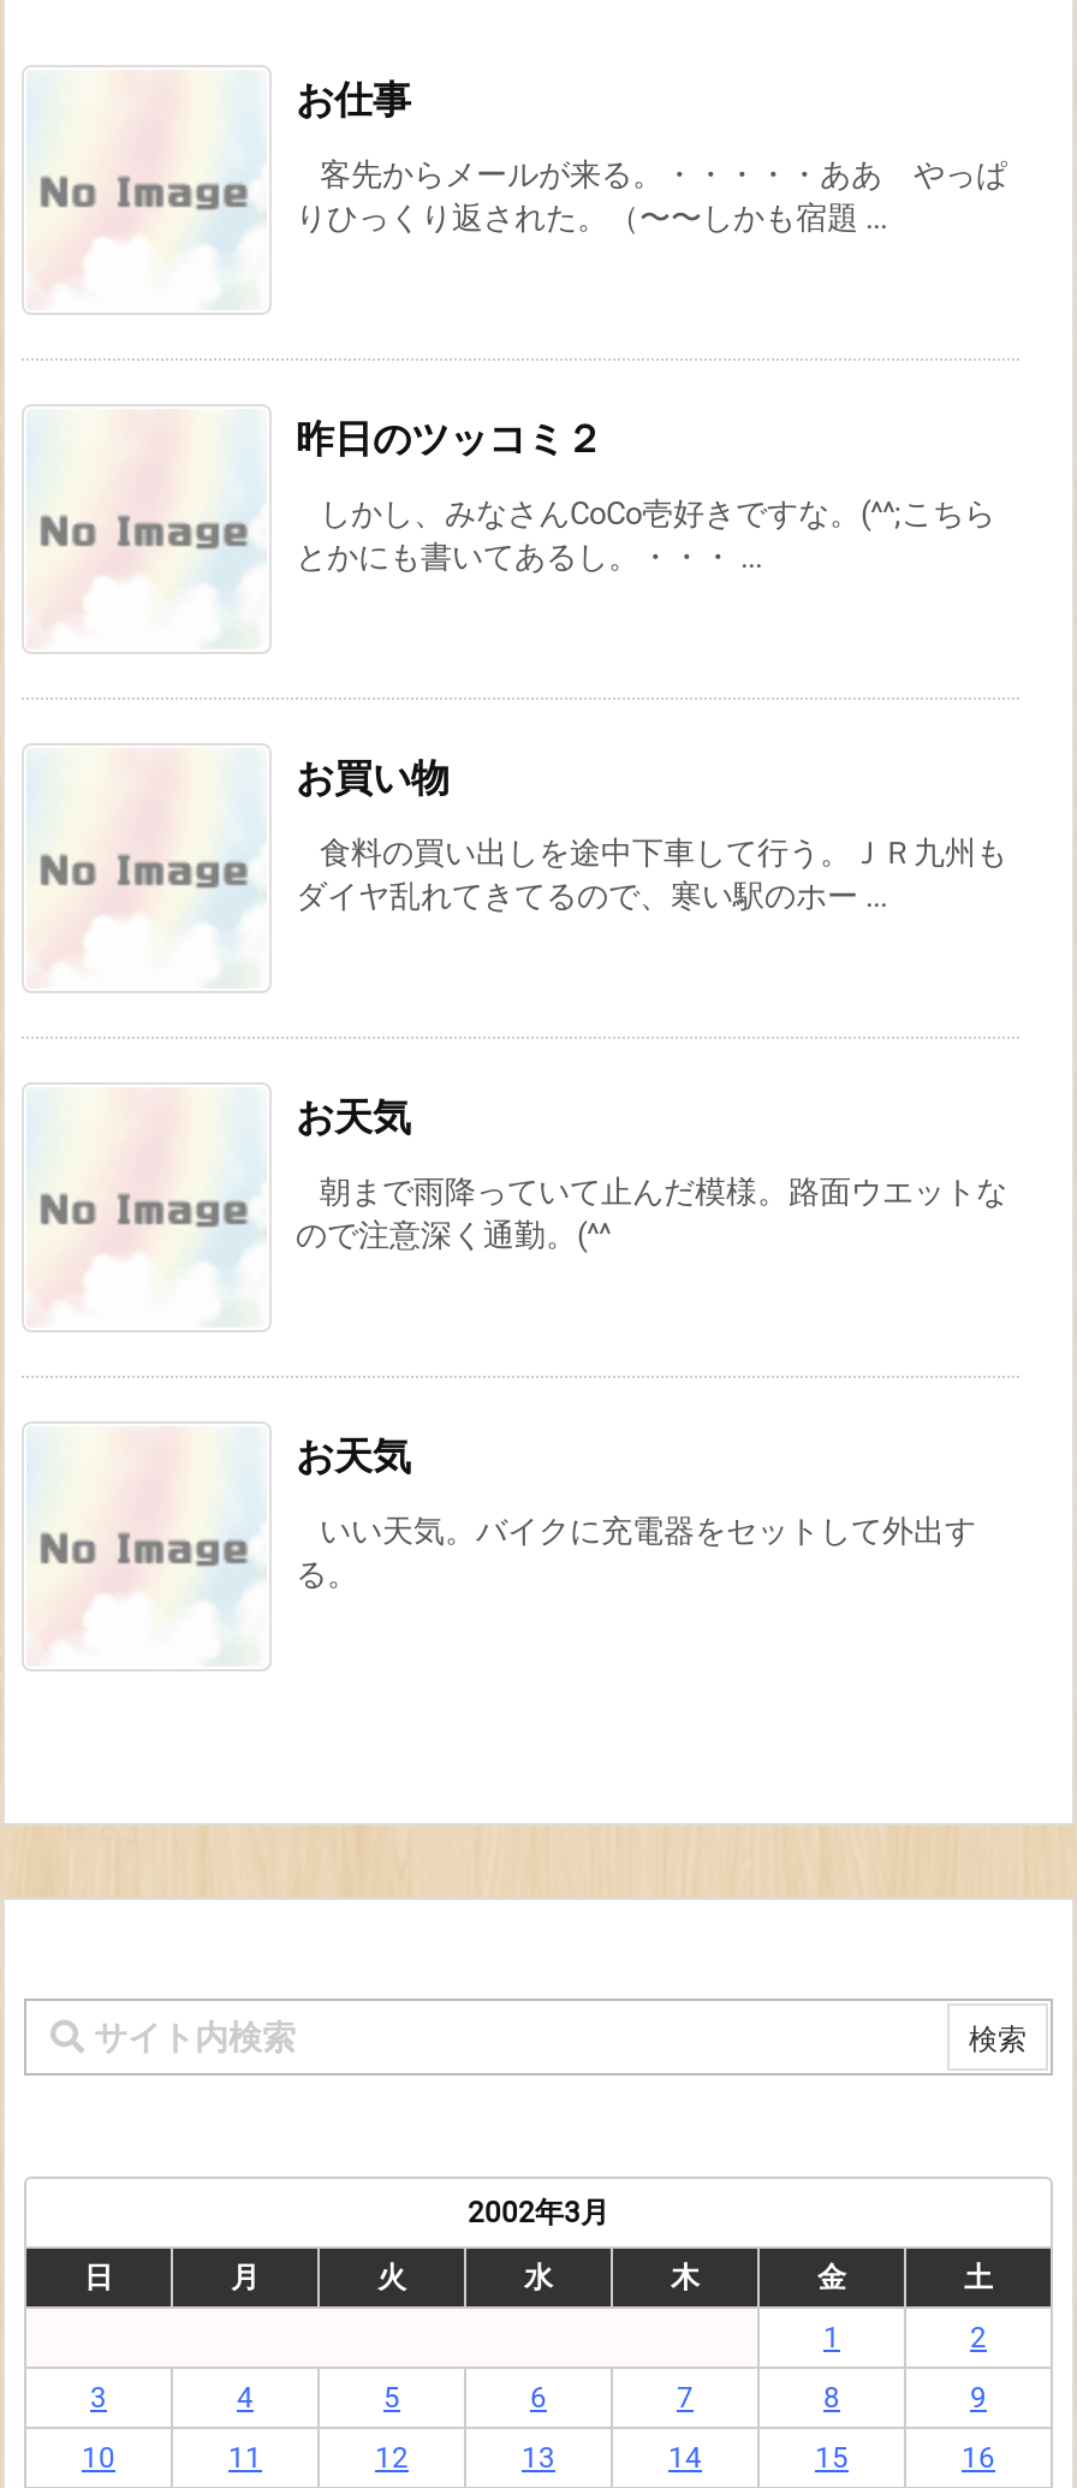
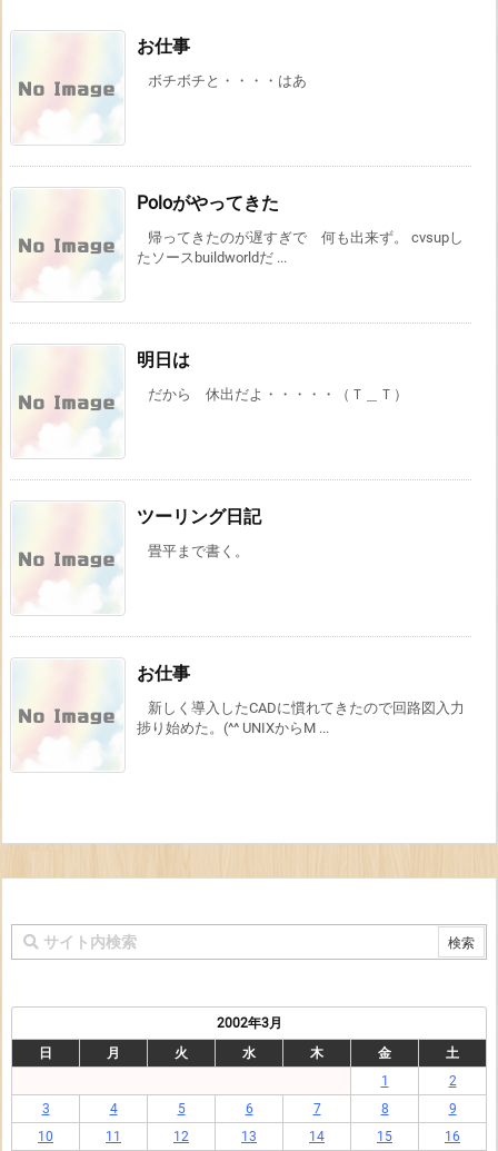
[296,156,1007,235] 客先からメールが来る。・・・・・ああ やっぱ | りひっくり返された。（〜〜しかも宿題 ... -> [148,73,307,89] ボチボチと・・・・はあ
[296,416,603,462] 昨日のツッコミ２ -> [137,193,279,214] Poloがやってきた
[296,495,995,575] しかし、みなさんCoCo壱好きですな。(^^;こちら | とかにも書いてあるし。・・・ ... -> [137,230,464,266] 帰ってきたのが遅すぎで 何も出来ず。 cvsupし | たソースbuildworldだ ...
[296,755,450,801] お買い物 -> [137,350,190,371] 明日は
[296,834,1007,914] 食料の買い出しを途中下車して行う。ＪＲ九州も | ダイヤ乱れてきてるので、寒い駅のホー ... -> [148,386,408,403] だから 休出だよ・・・・・（Ｔ＿Ｔ）
[296,1094,411,1140] お天気 -> [137,506,261,528] ツーリング日記
[296,1173,1007,1253] 朝まで雨降っていて止んだ模様。路面ウエットな | ので注意深く通勤。(^^ -> [148,543,249,560] 畳平まで書く。
[296,1433,411,1479] お天気 -> [137,663,190,684] お仕事
[296,1513,976,1592] いい天気。バイクに充電器をセットして外出す | る。 -> [137,700,465,737] 新しく導入したCADに慣れてきたので回路図入力 | 捗り始めた。(^^ UNIXからM ...

